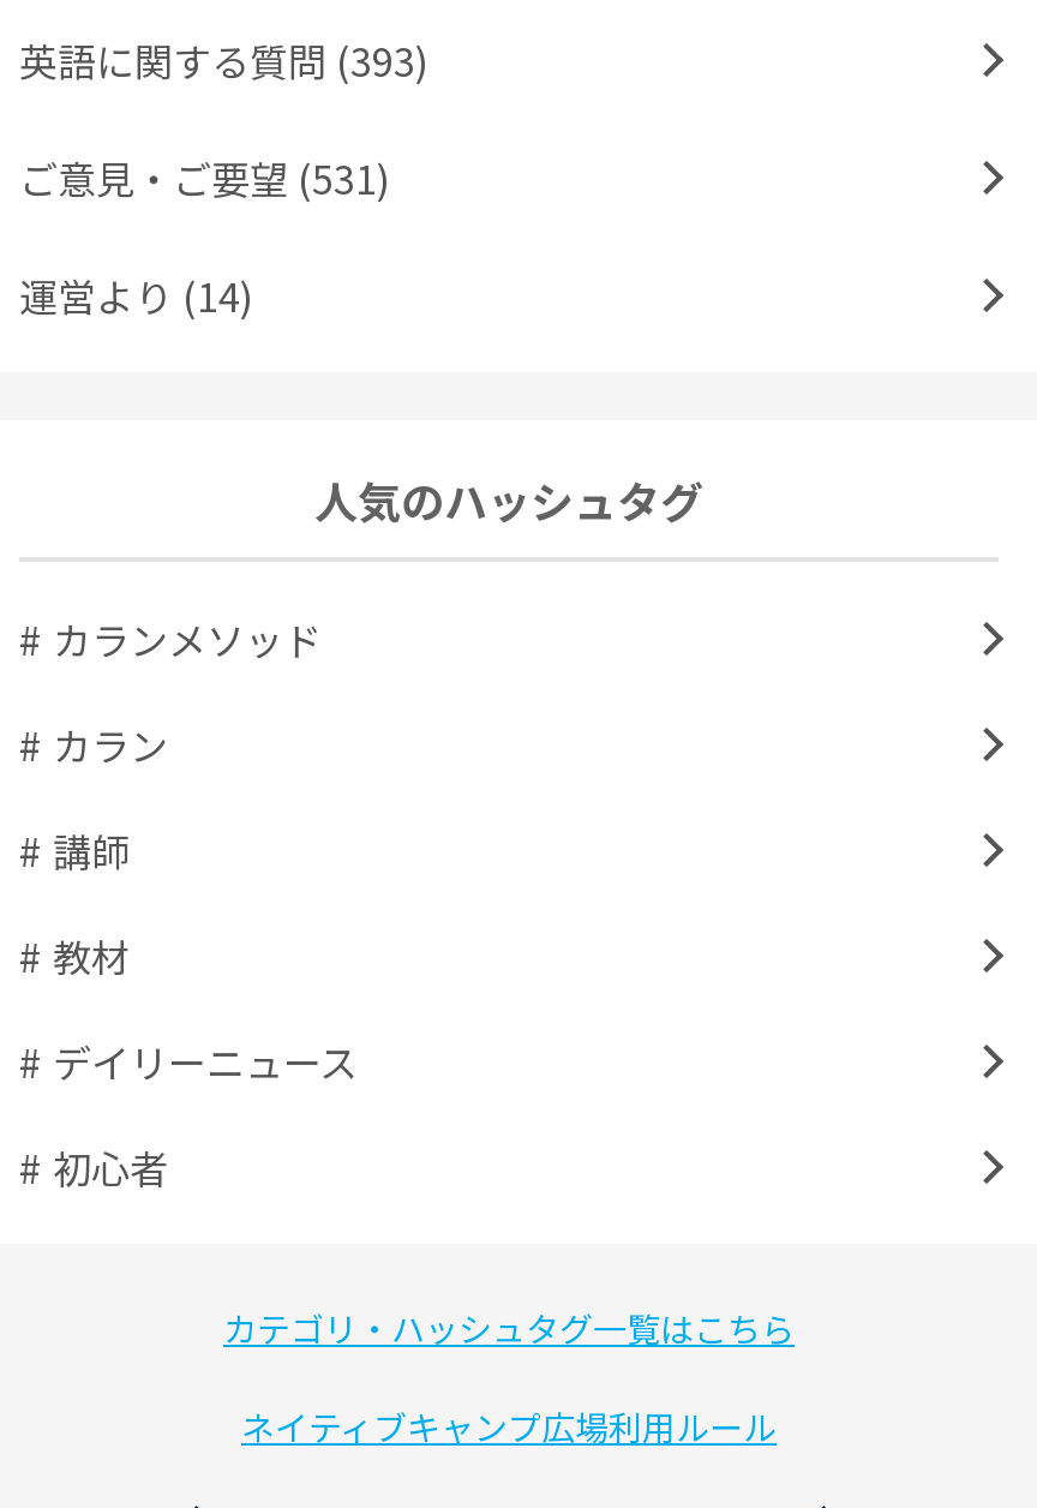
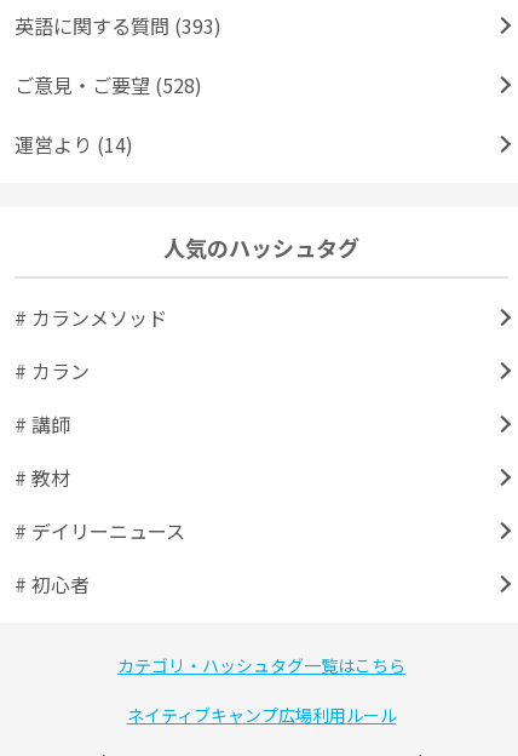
[19,150,391,207] ご意見・ご要望 (531) -> [15,71,202,100] ご意見・ご要望 (528)

